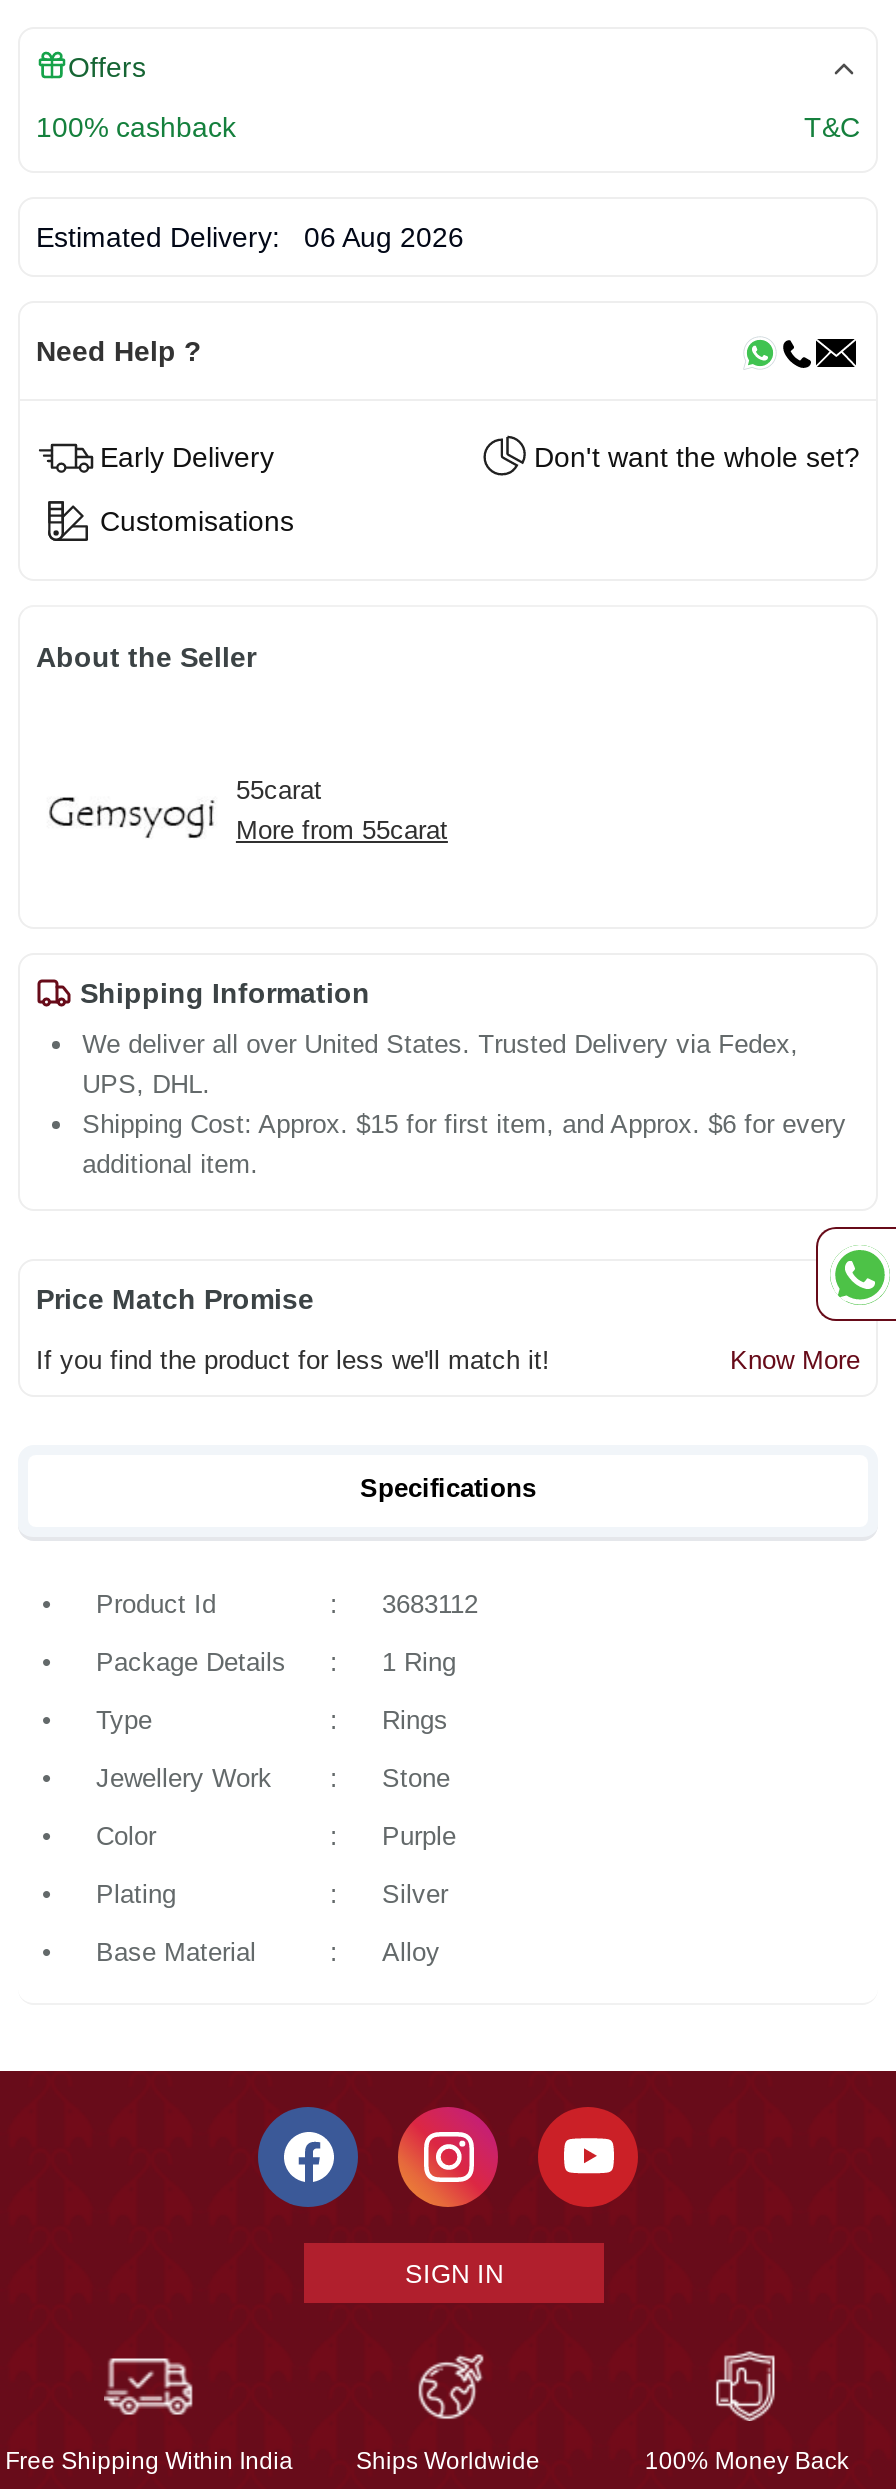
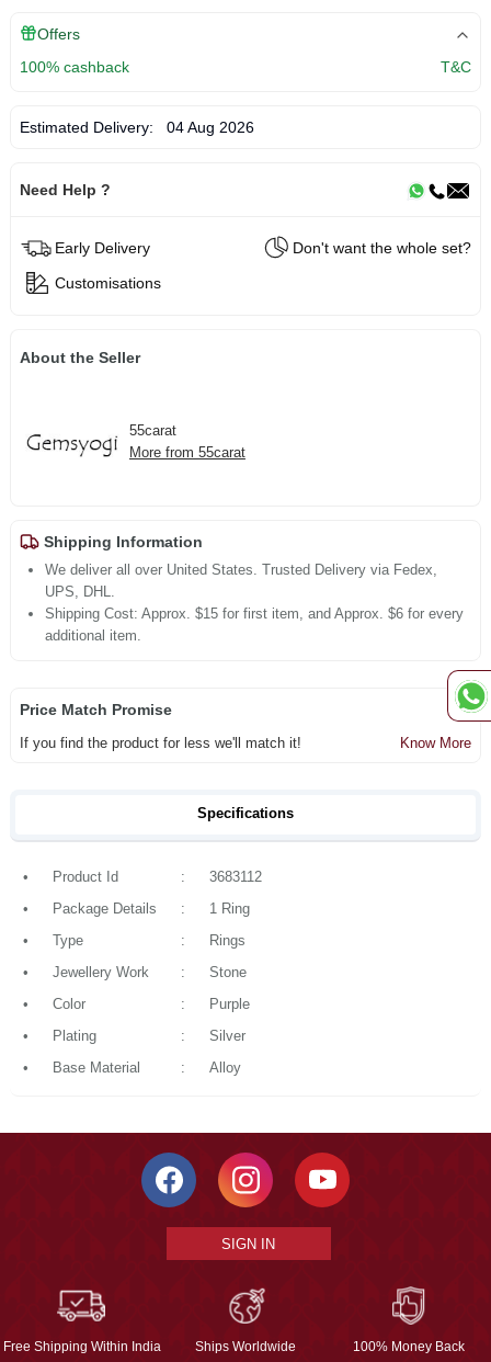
[36,221,464,253] Estimated Delivery: 06 Aug 2026 -> [20,118,254,136] Estimated Delivery: 04 Aug 2026

